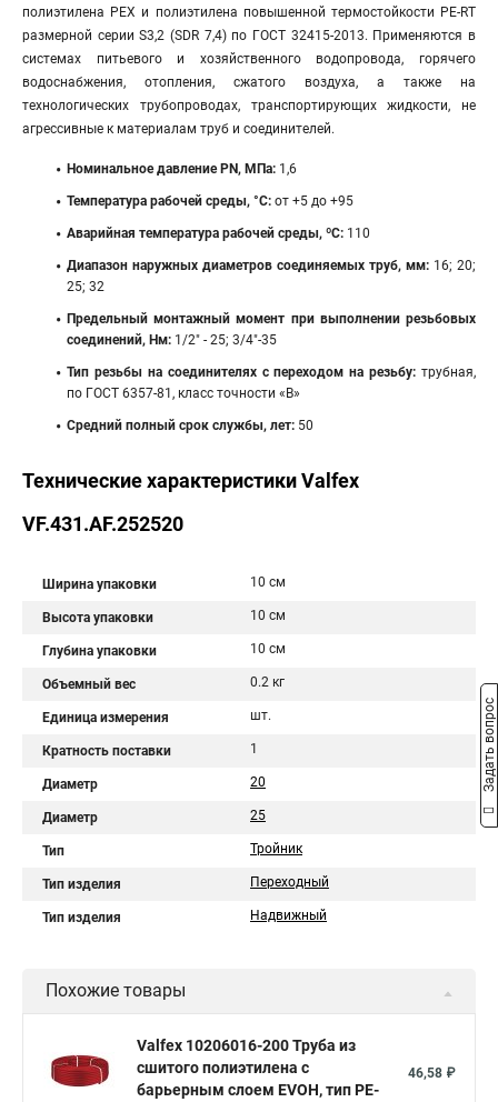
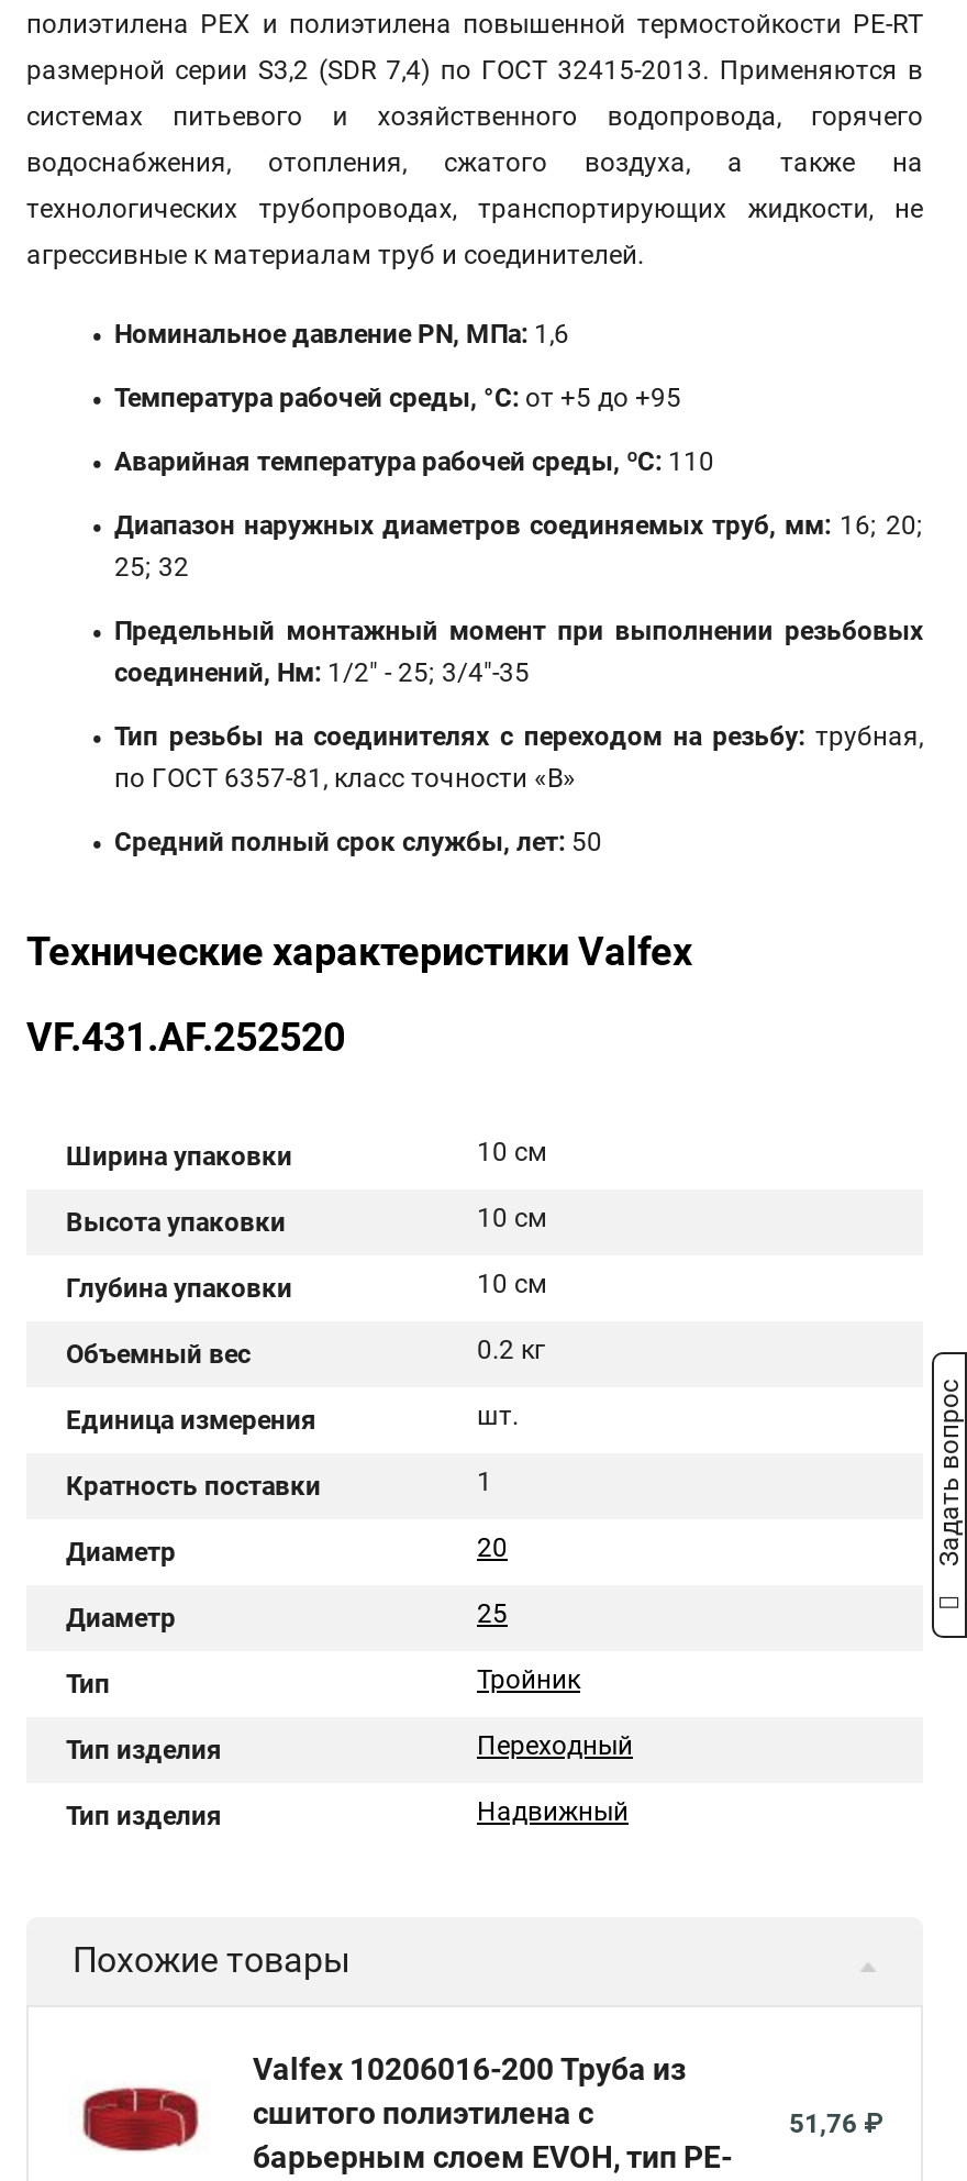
[408,1065,455,1081] 46,58 ₽ -> [789,2108,881,2139] 51,76 ₽

